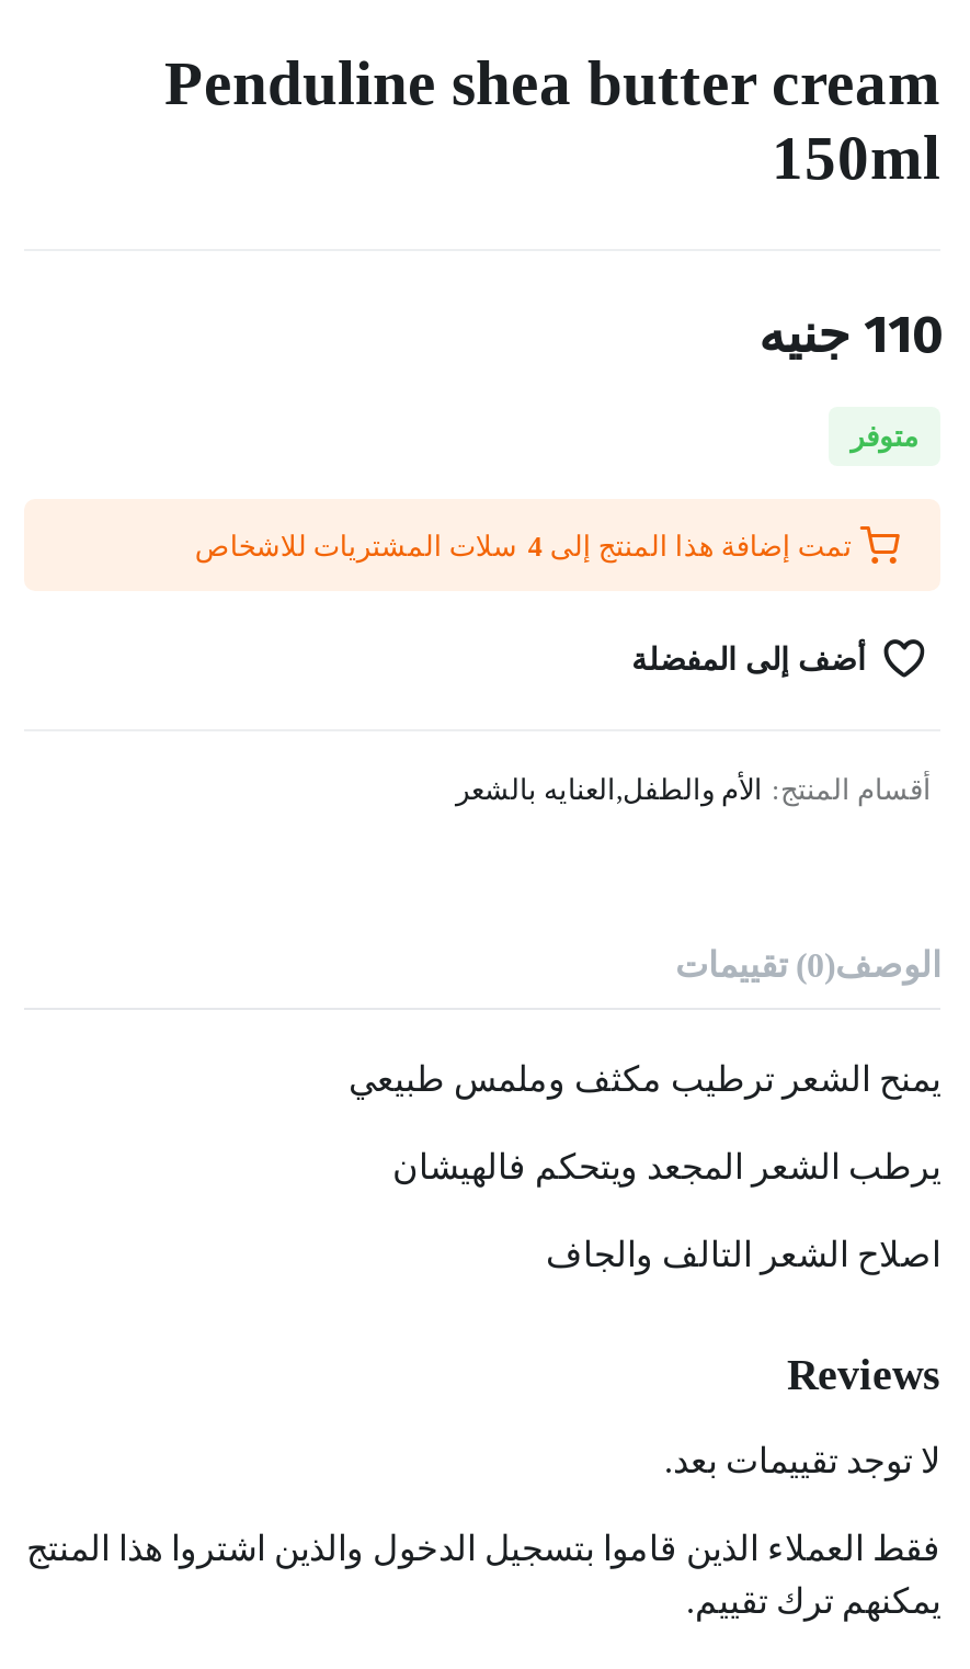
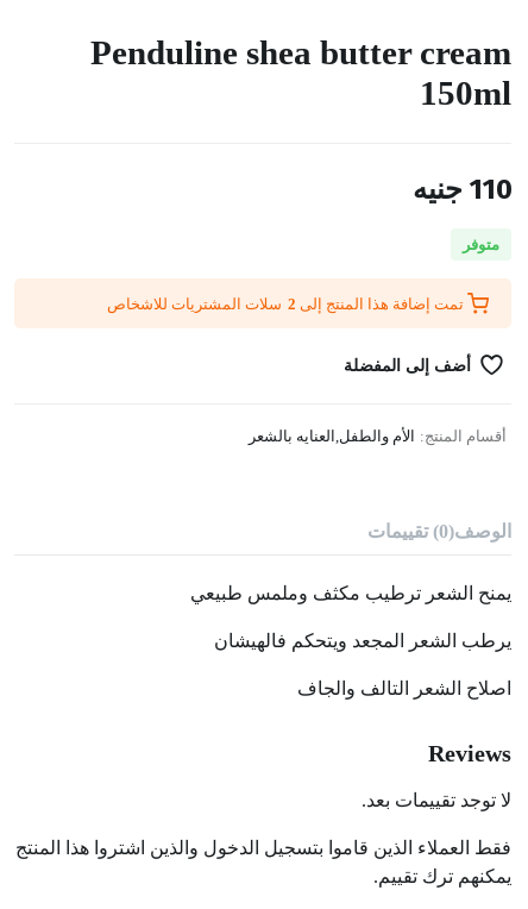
[195,529,852,561] تمت إضافة هذا المنتج إلى 4 سلات المشتريات للاشخاص -> [107,294,464,312] تمت إضافة هذا المنتج إلى 2 سلات المشتريات للاشخاص

